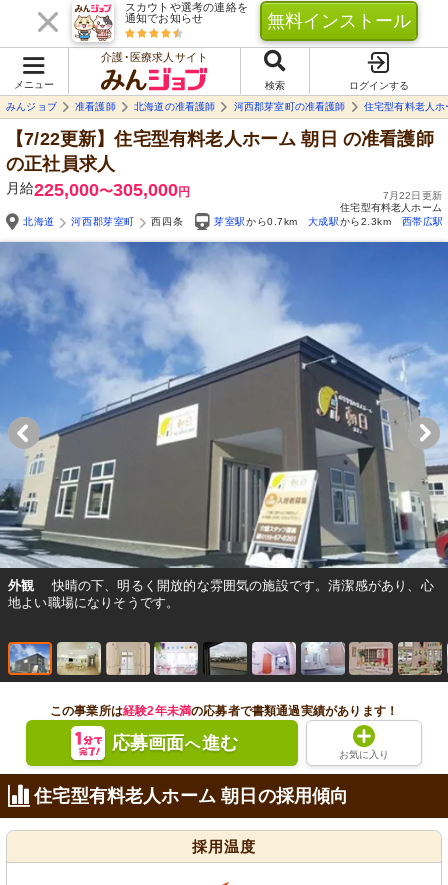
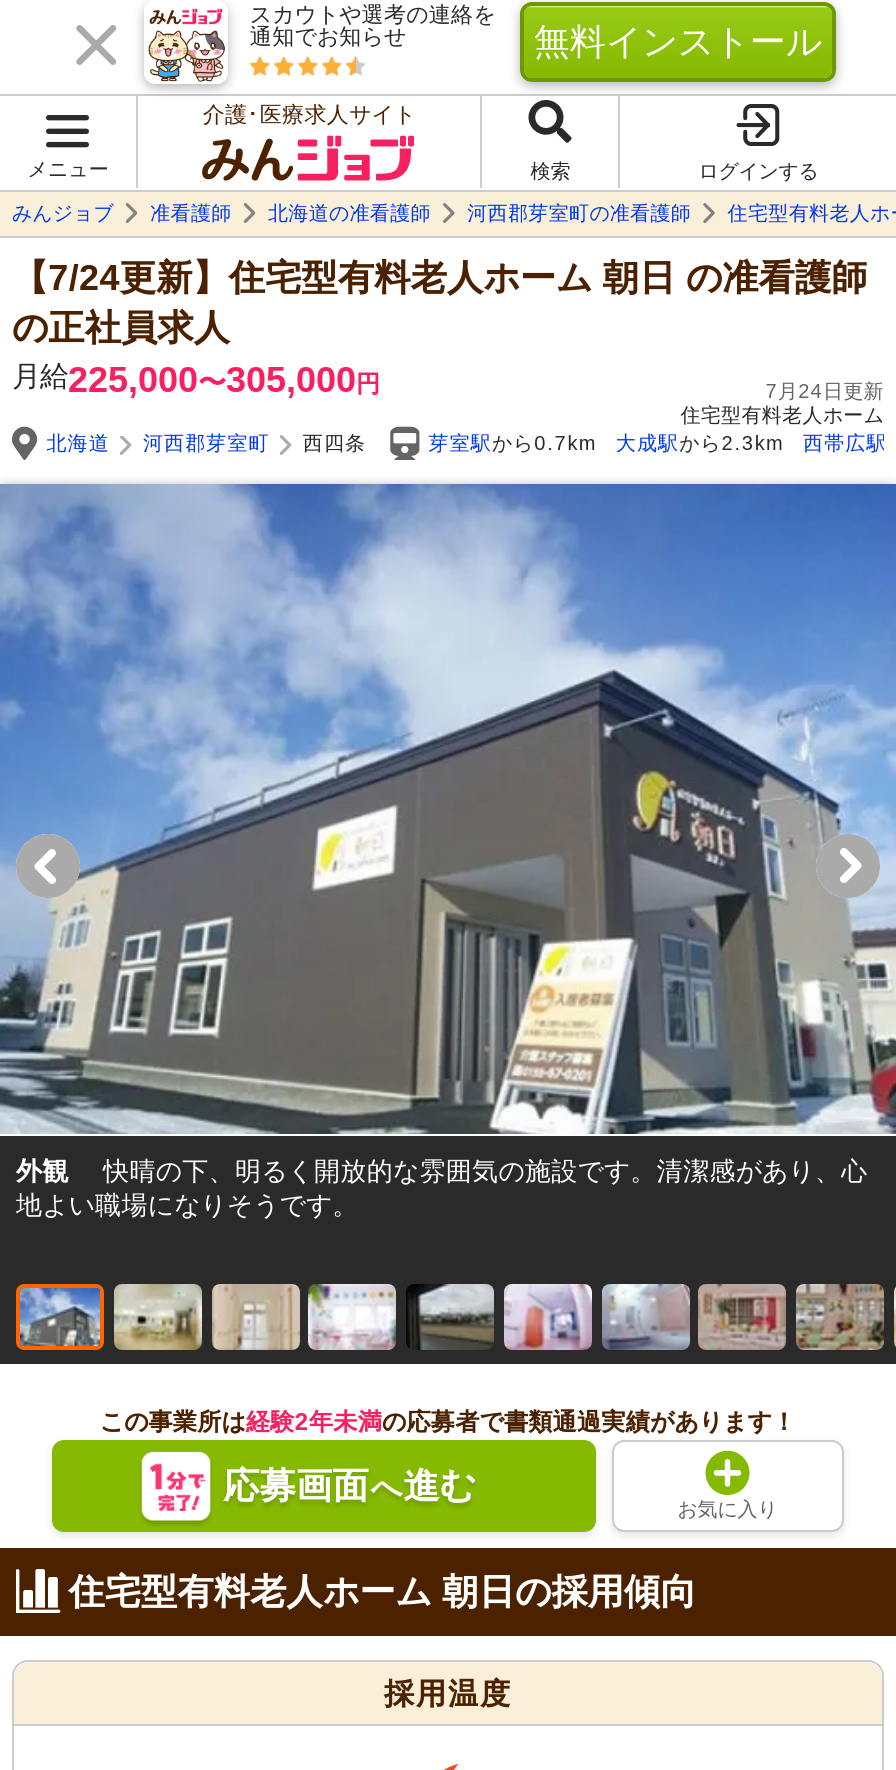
[6,129,434,149] 【7/22更新】住宅型有料老人ホーム 朝日の准看護師 -> [12,258,868,298] 【7/24更新】住宅型有料老人ホーム 朝日の准看護師
[383,190,442,201] 7月22日更新 -> [765,380,884,402] 7月24日更新

